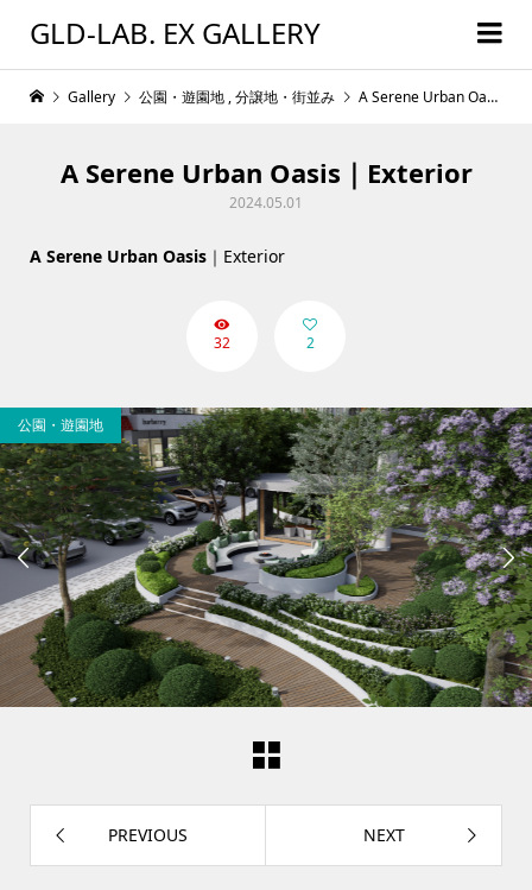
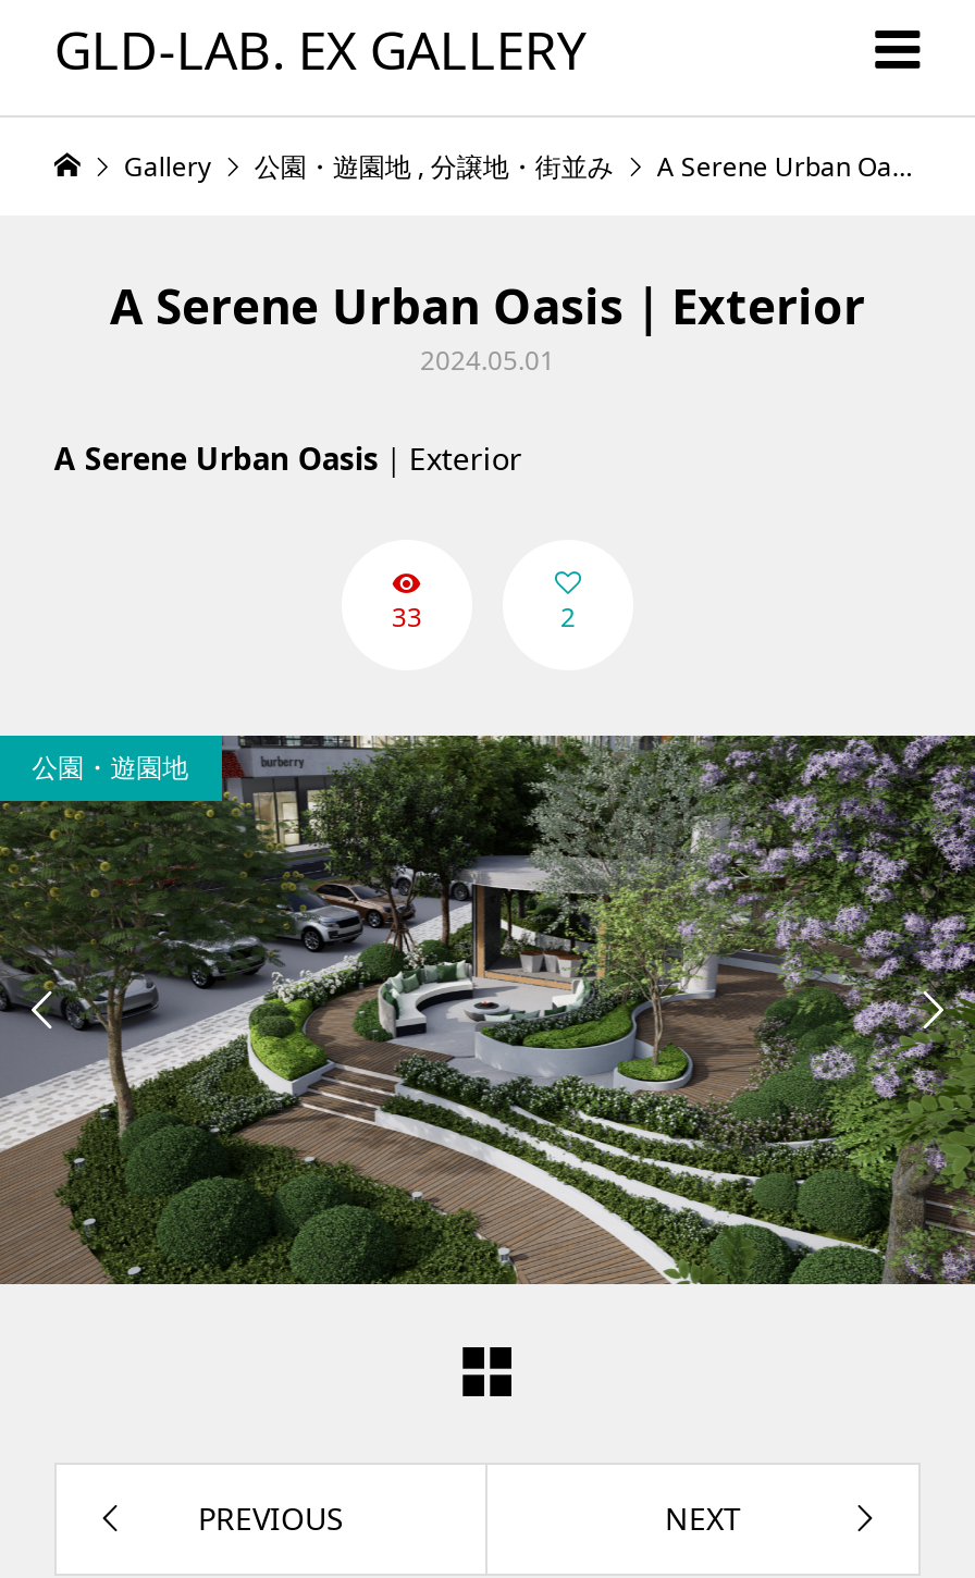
[214,332,230,352] 32 -> [392,597,422,634] 33

